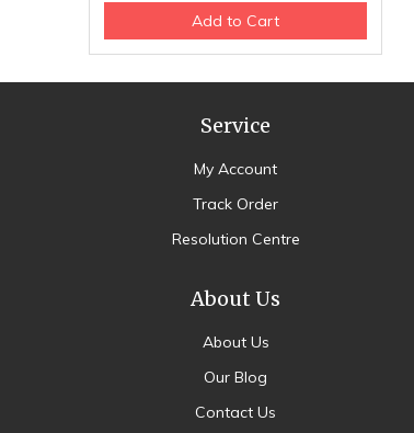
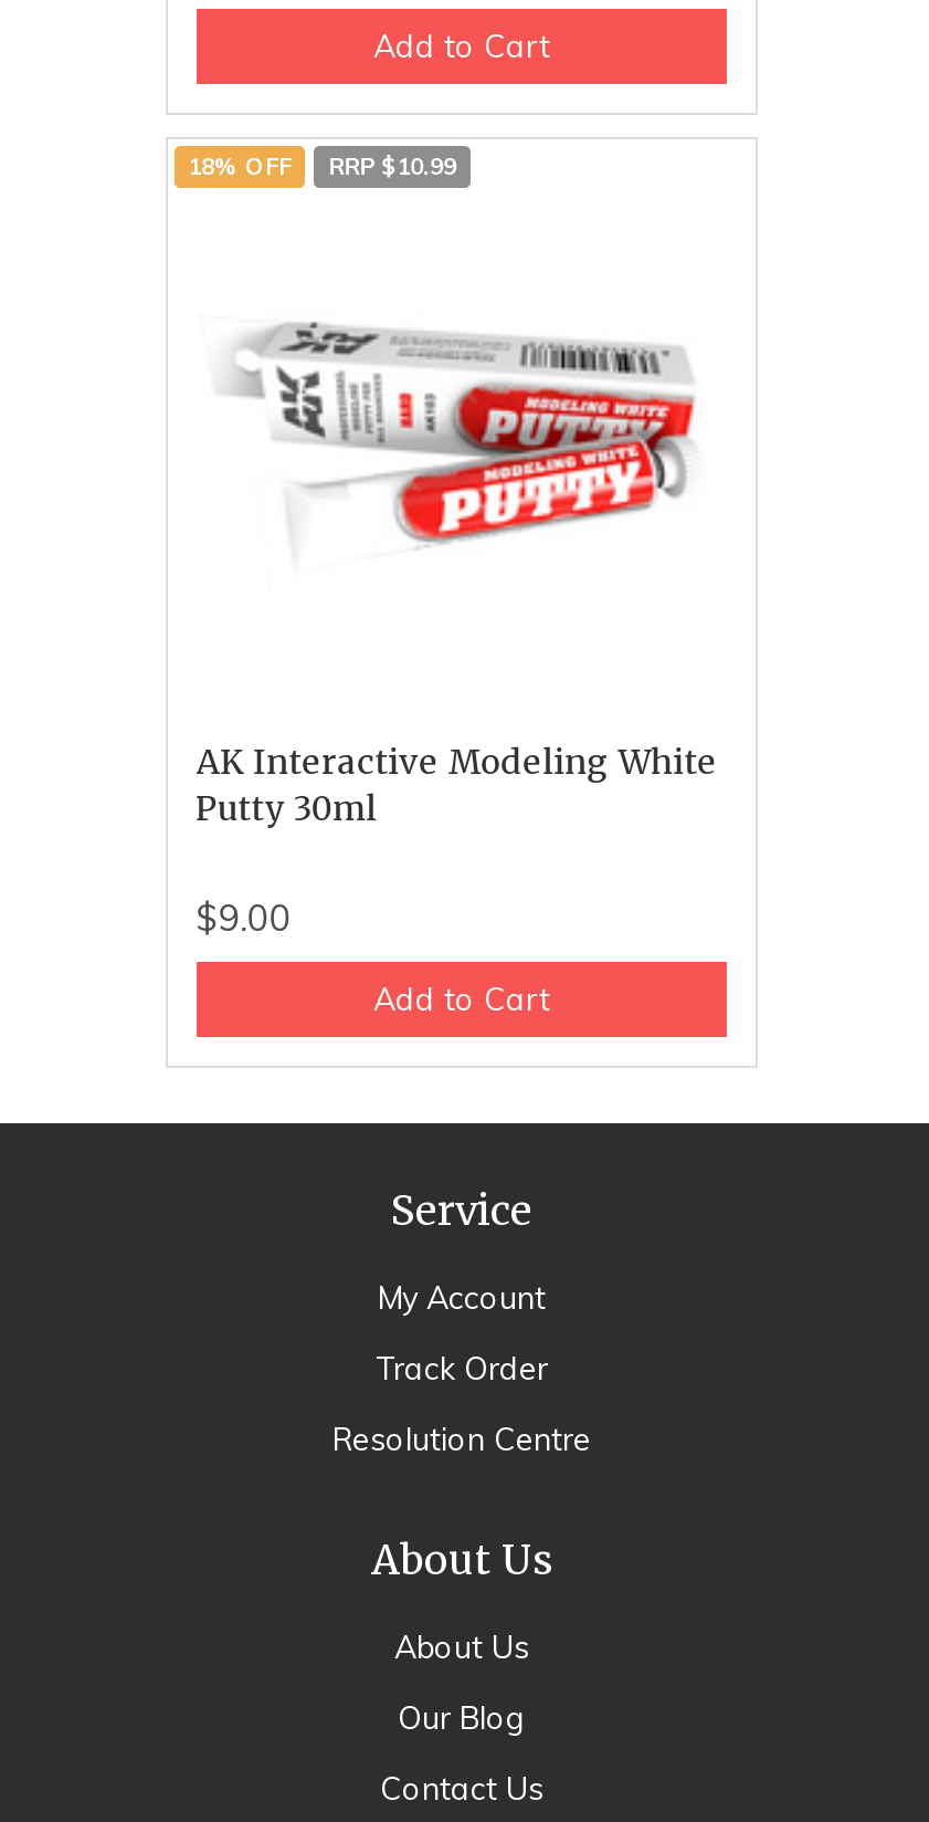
none -> [188,150,456,181] 18% OFF | RRP $10.99
none -> [196,742,717,1021] AK Interactive Modeling White | Putty 30ml | $9.00 | Add to Cart
none -> [223,320,696,545] [image]

